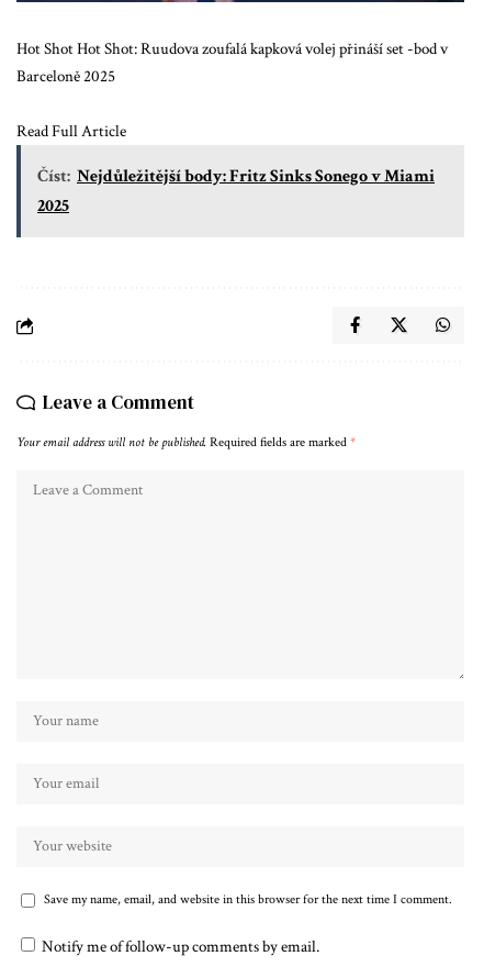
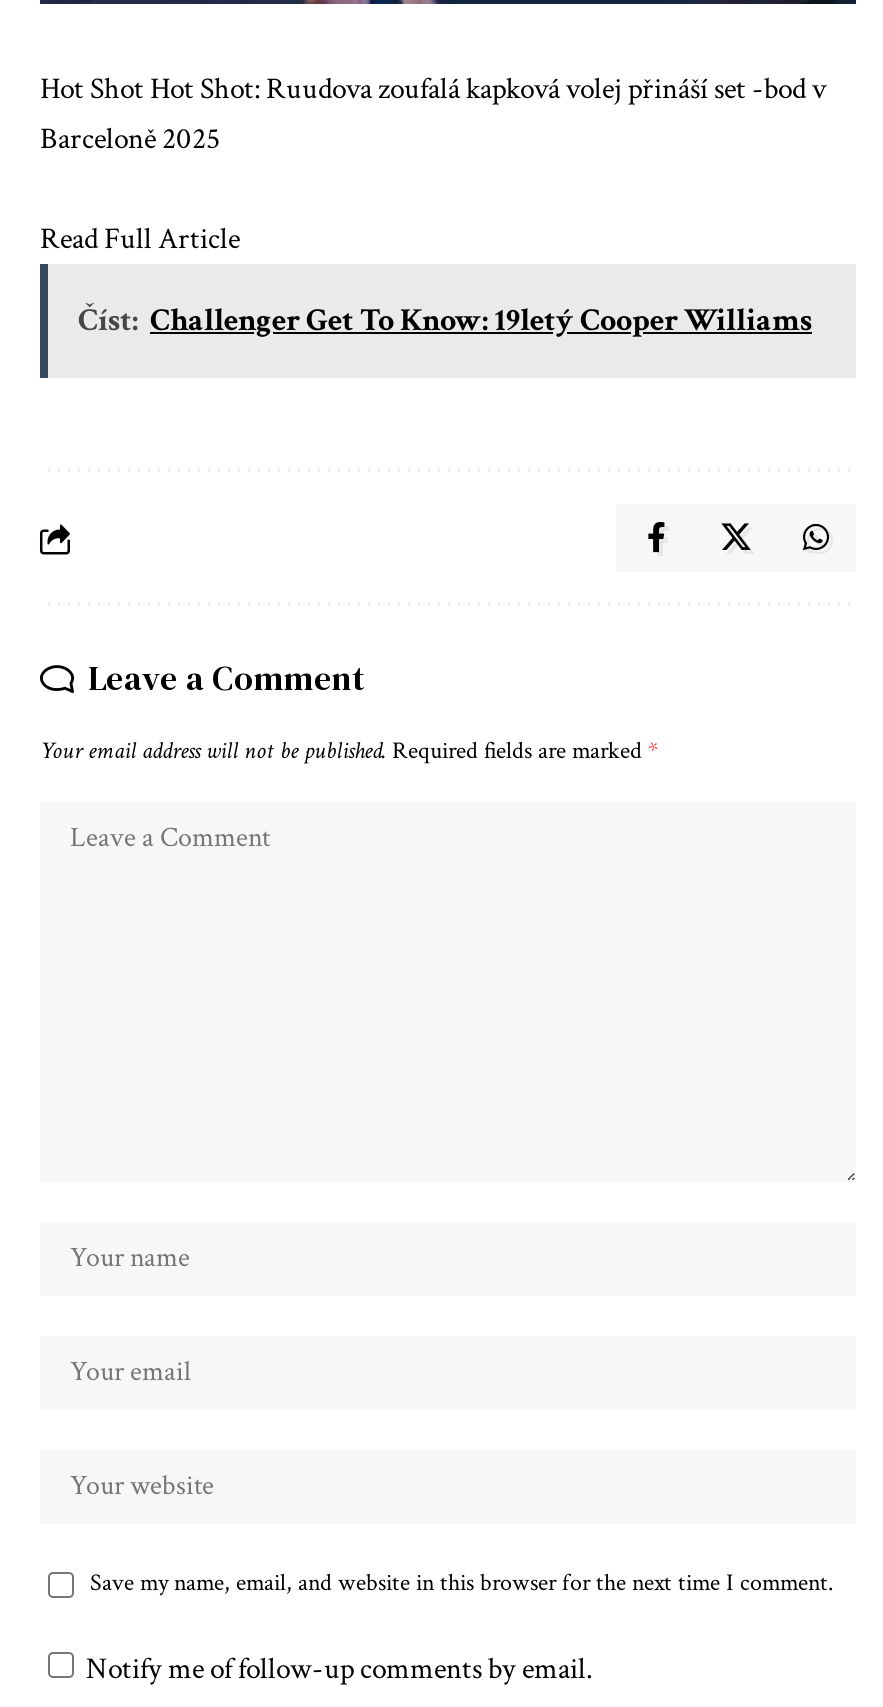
[37,165,435,218] Číst: Nejdůležitější body: Fritz Sinks Sonego v Miami | 2025 -> [78,300,812,342] Číst: Challenger Get To Know: 19letý Cooper Williams

